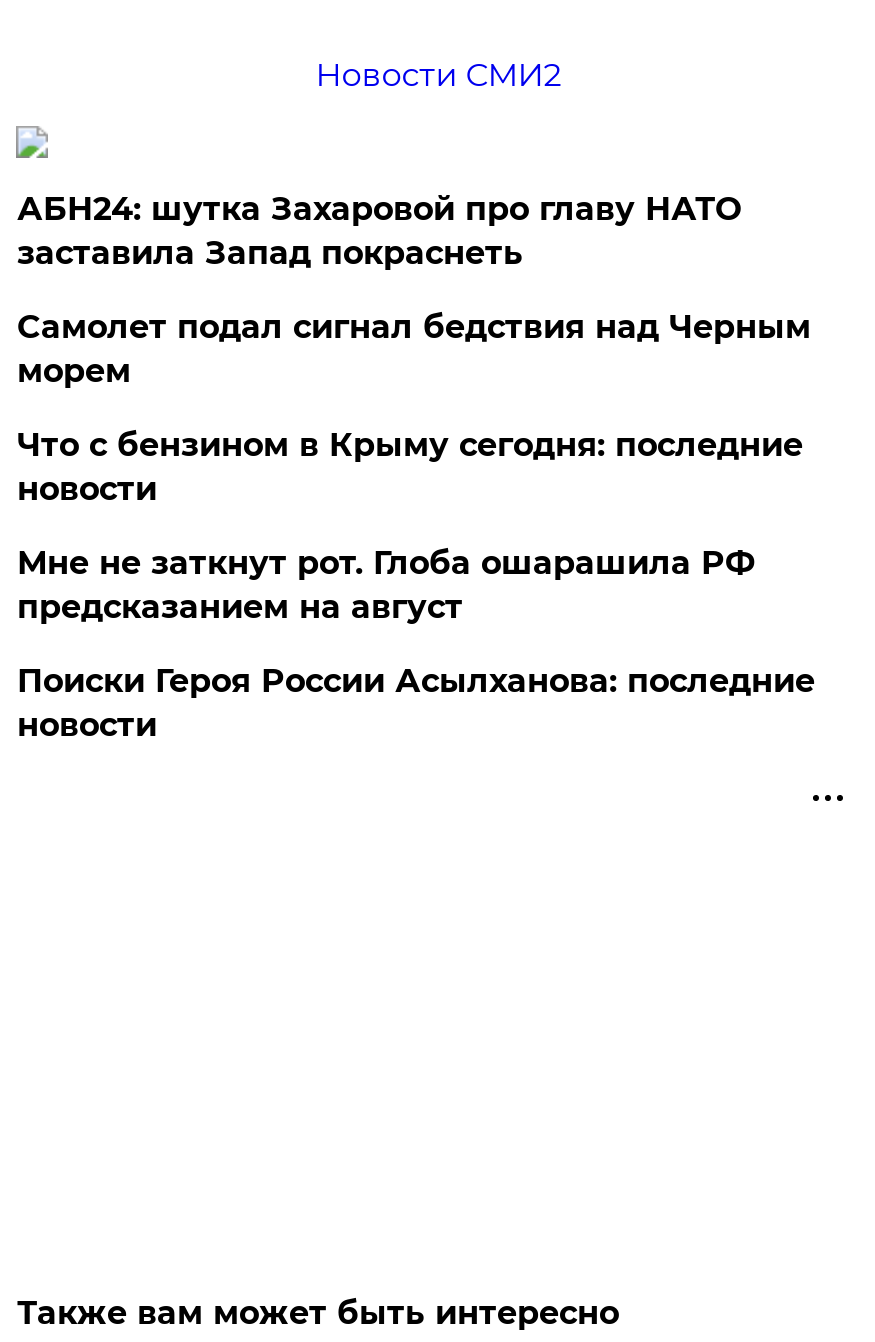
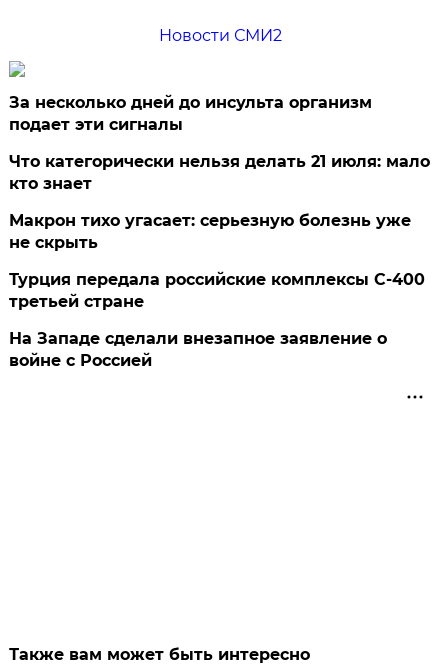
[17,190,741,272] АБН24: шутка Захаровой про главу НАТО | заставила Запад покраснеть -> [9,93,372,134] За несколько дней до инсульта организм | подает эти сигналы
[17,308,811,390] Самолет подал сигнал бедствия над Черным | морем -> [9,152,430,193] Что категорически нельзя делать 21 июля: мало | кто знает
[17,426,803,508] Что с бензином в Крыму сегодня: последние | новости -> [9,211,411,252] Макрон тихо угасает: серьезную болезнь уже | не скрыть
[17,544,755,626] Мне не заткнут рот. Глоба ошарашила РФ | предсказанием на август -> [9,270,425,311] Турция передала российские комплексы С-400 | третьей стране
[17,662,815,744] Поиски Героя России Асылханова: последние | новости -> [9,329,387,370] На Западе сделали внезапное заявление о | войне с Россией

